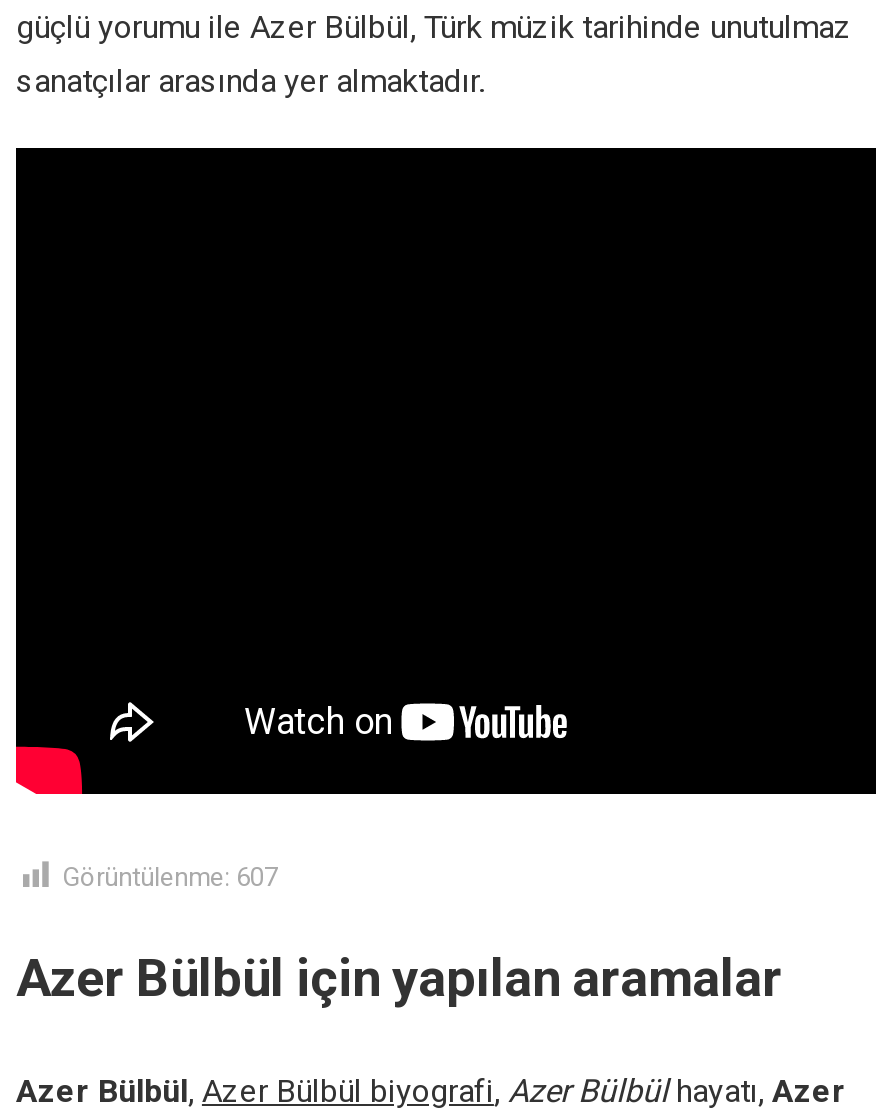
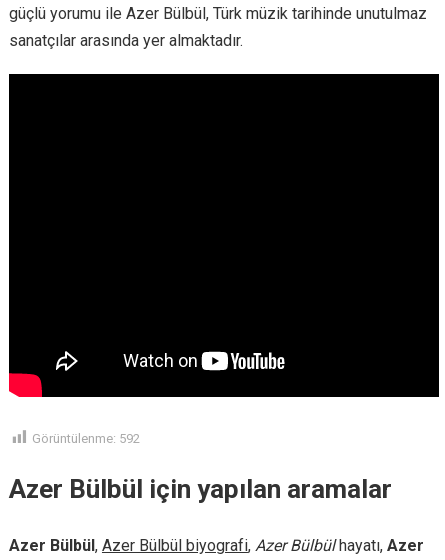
[62,861,278,891] Görüntülenme: 607 -> [32,430,140,445] Görüntülenme: 592

